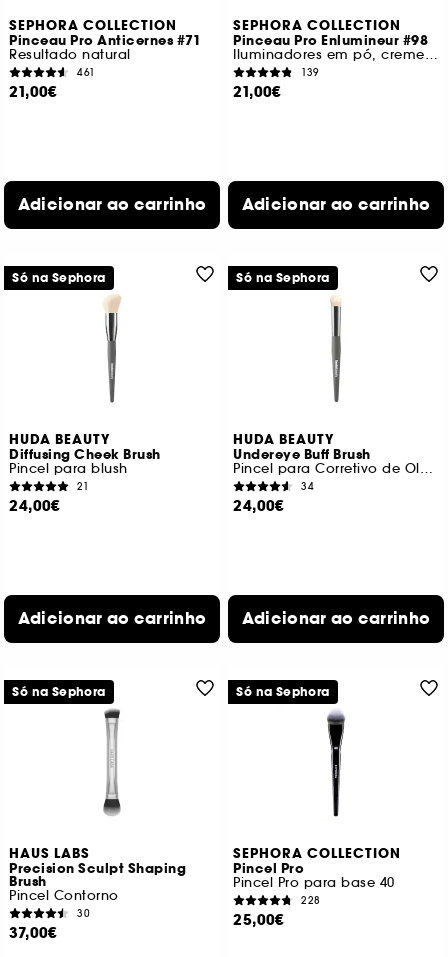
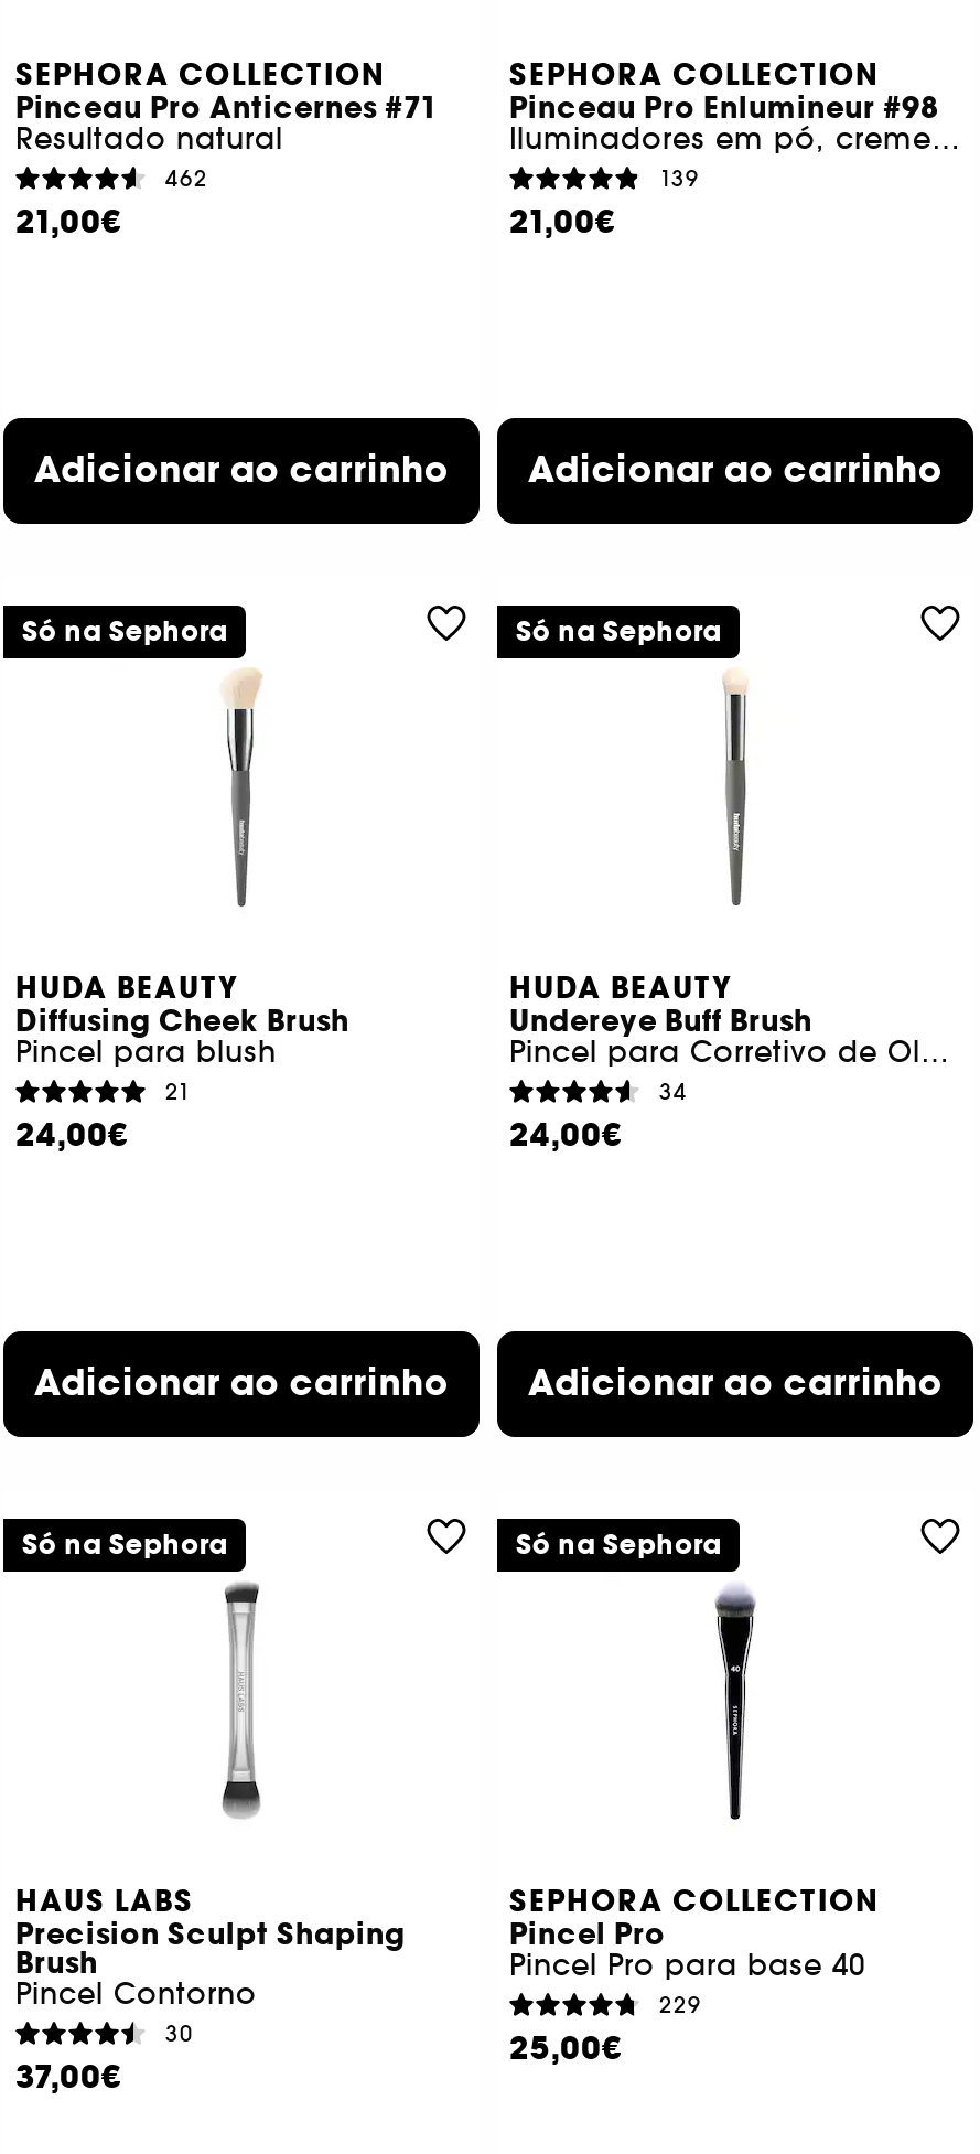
[77,65,96,78] 461 -> [165,163,208,192] 462
[301,893,321,906] 228 -> [659,1990,702,2018] 229

